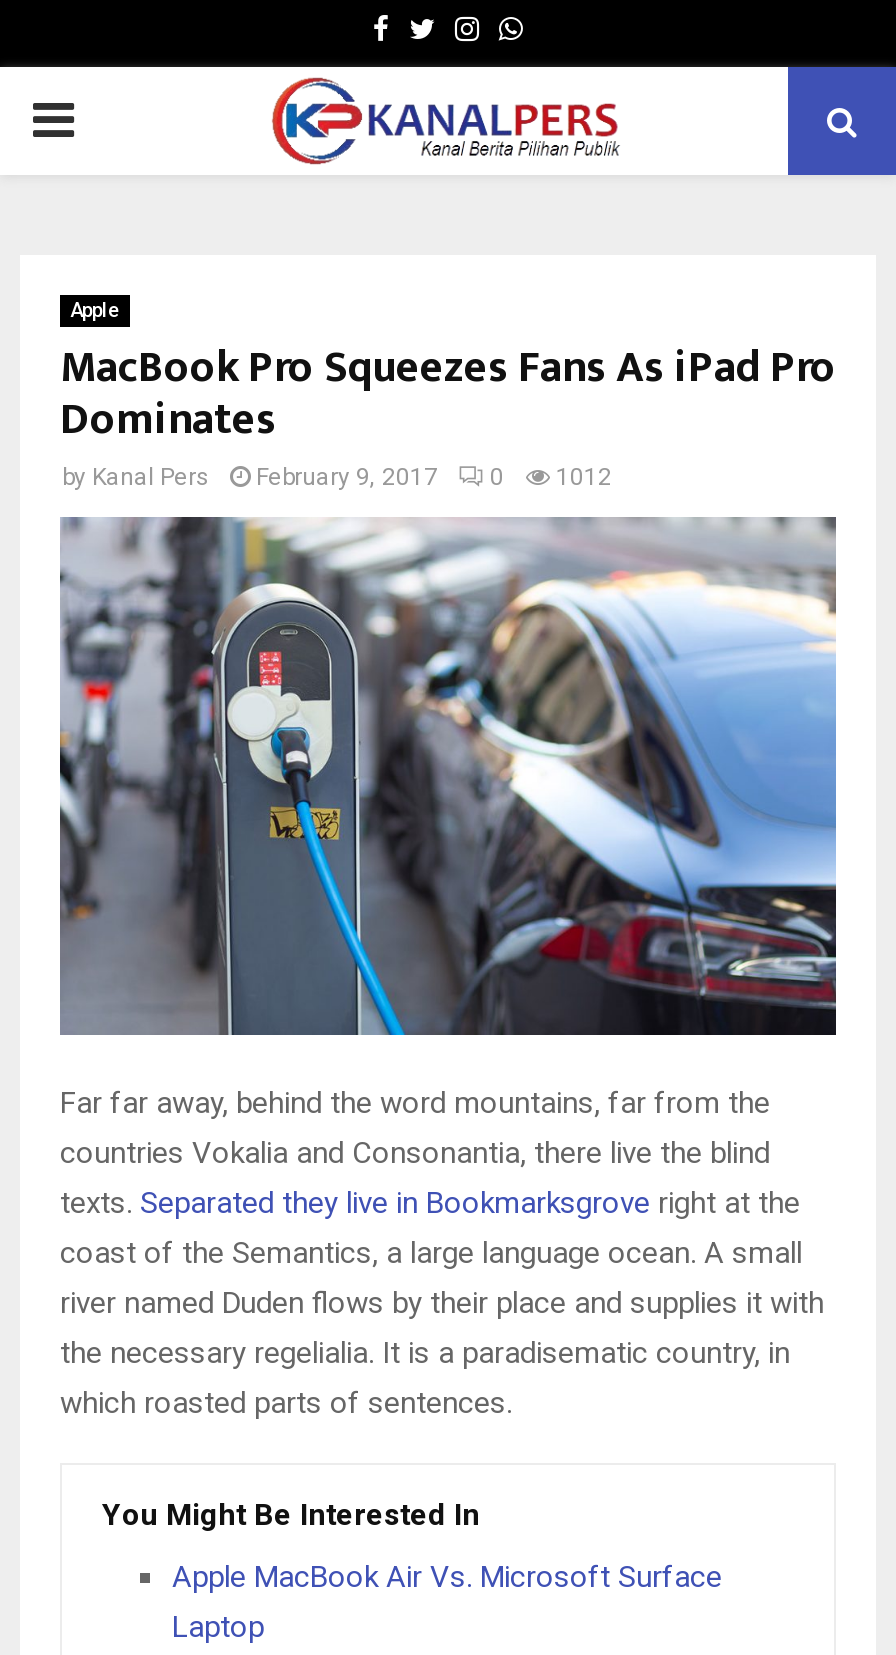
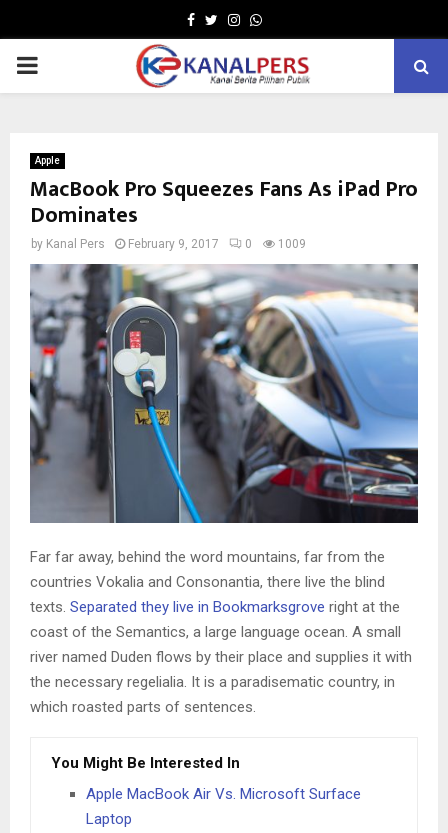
[62,463,612,491] by Kanal Pers February 9, 2017 0 1012 -> [31,237,306,251] by Kanal Pers February 9, 2017 0 1009

